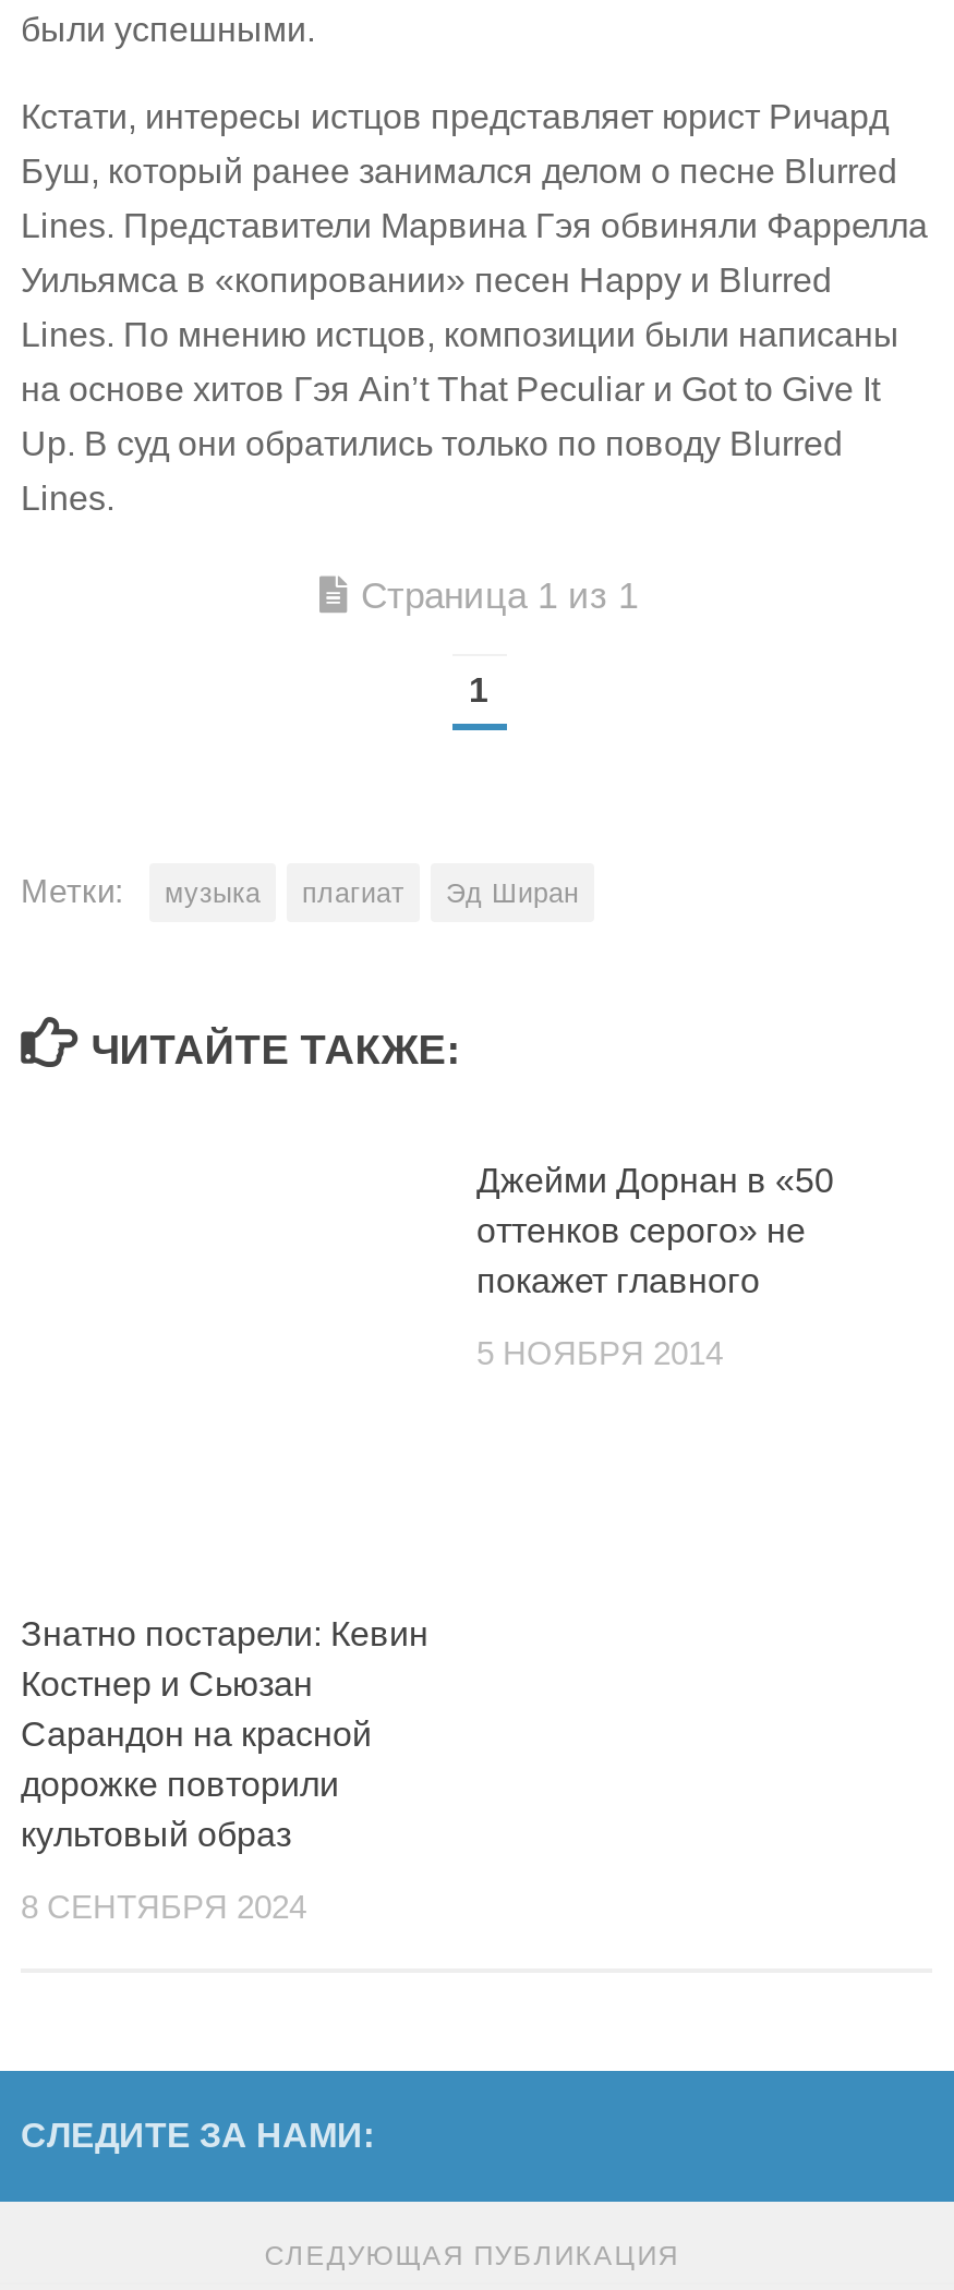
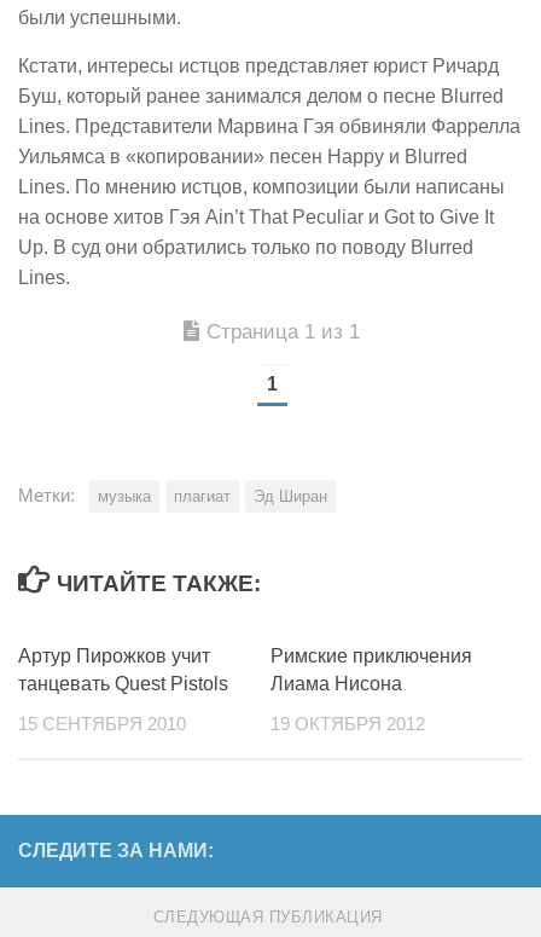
[476,1162,834,1300] Джейми Дорнан в «50 | оттенков серого» не | покажет главного -> [270,646,472,694] Римские приключения | Лиама Нисона
[476,1337,723,1372] 5 НОЯБРЯ 2014 -> [270,715,425,734] 19 ОКТЯБРЯ 2012
[21,1616,428,1853] Знатно постарели: Кевин | Костнер и Сьюзан | Сарандон на красной | дорожке повторили | культовый образ -> [18,646,228,694] Артур Пирожков учит | танцевать Quest Pistols
[21,1890,306,1925] 8 СЕНТЯБРЯ 2024 -> [18,715,186,734] 15 СЕНТЯБРЯ 2010

